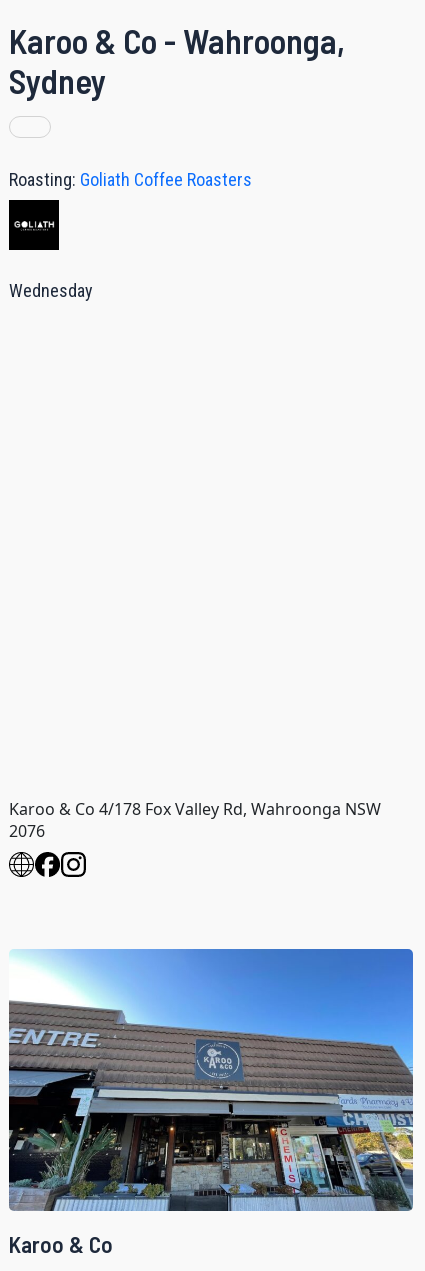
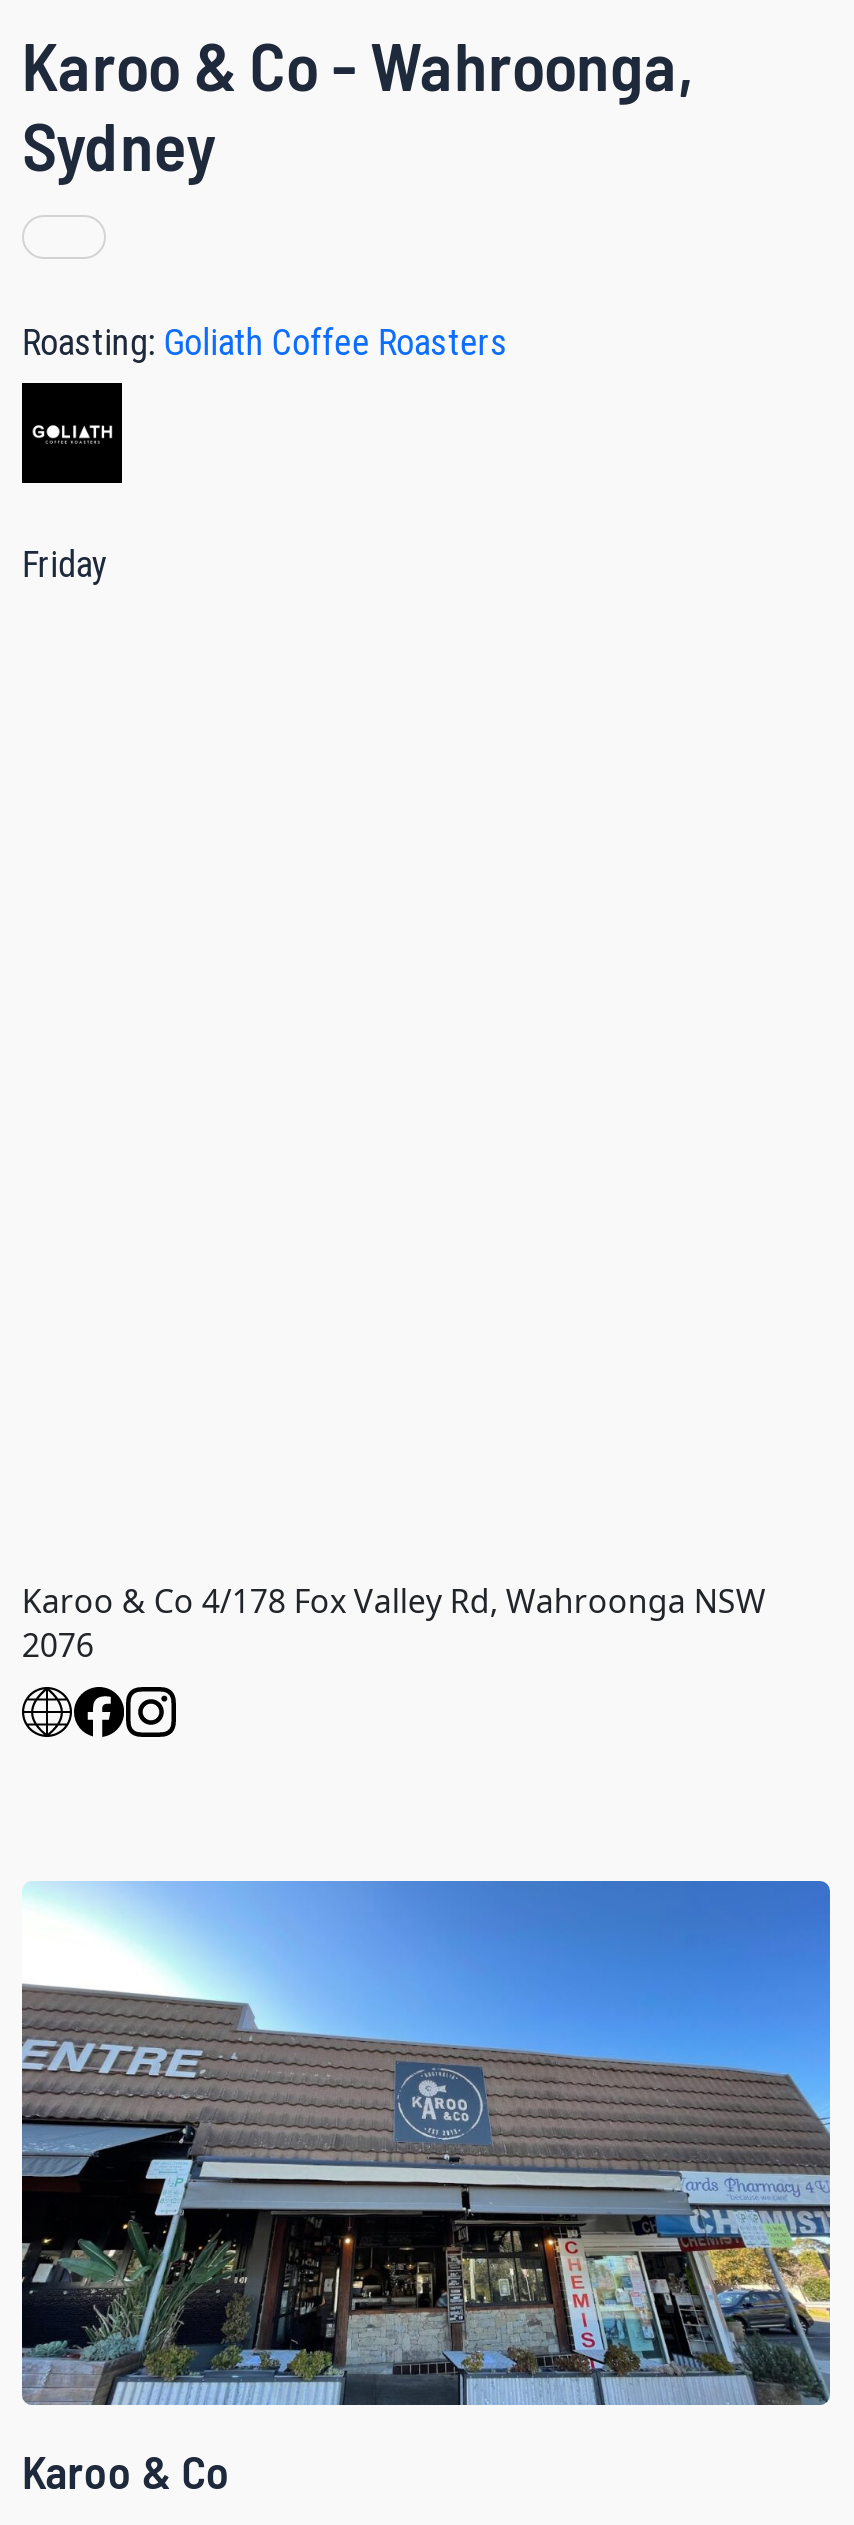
[9,280,93,301] Wednesday -> [22,543,108,585] Friday

